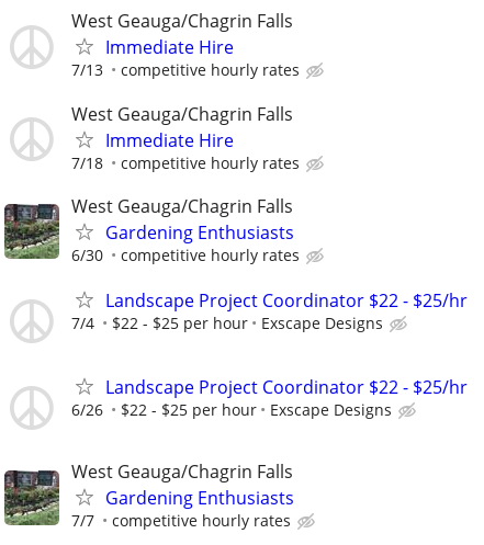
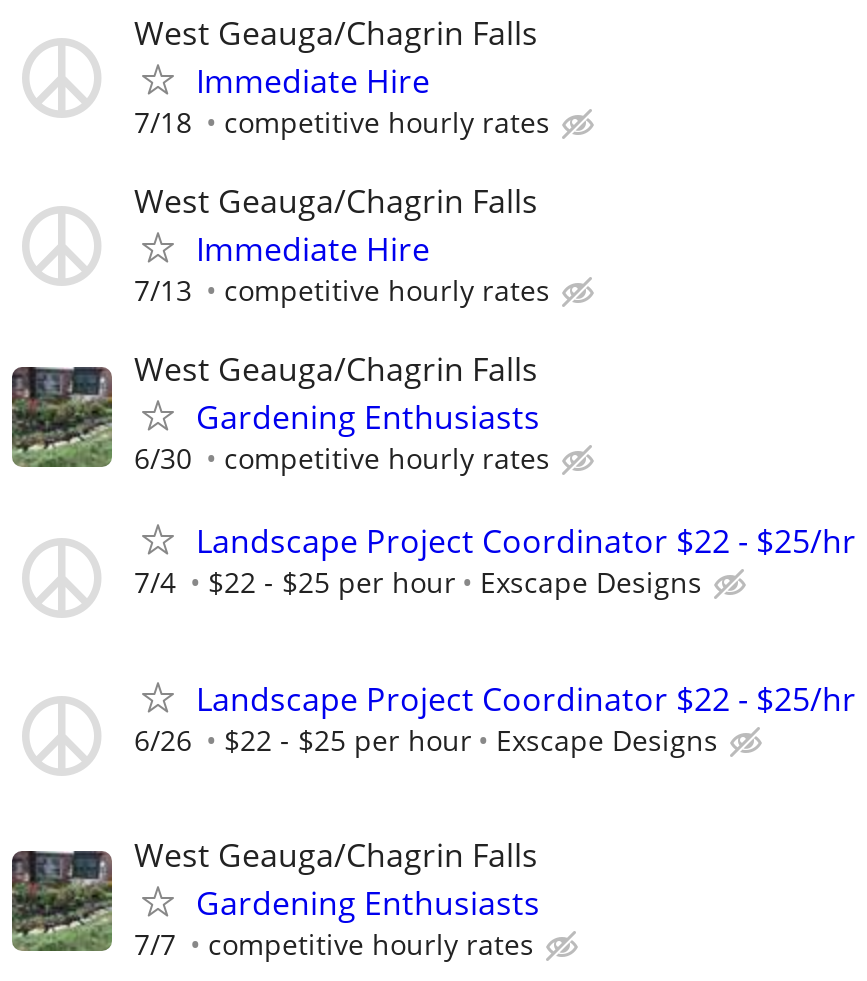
[71,60,300,80] 7/13 competitive hourly rates -> [134,102,550,140] 7/18 competitive hourly rates
[71,152,300,173] 7/18 competitive hourly rates -> [134,270,550,308] 7/13 competitive hourly rates

